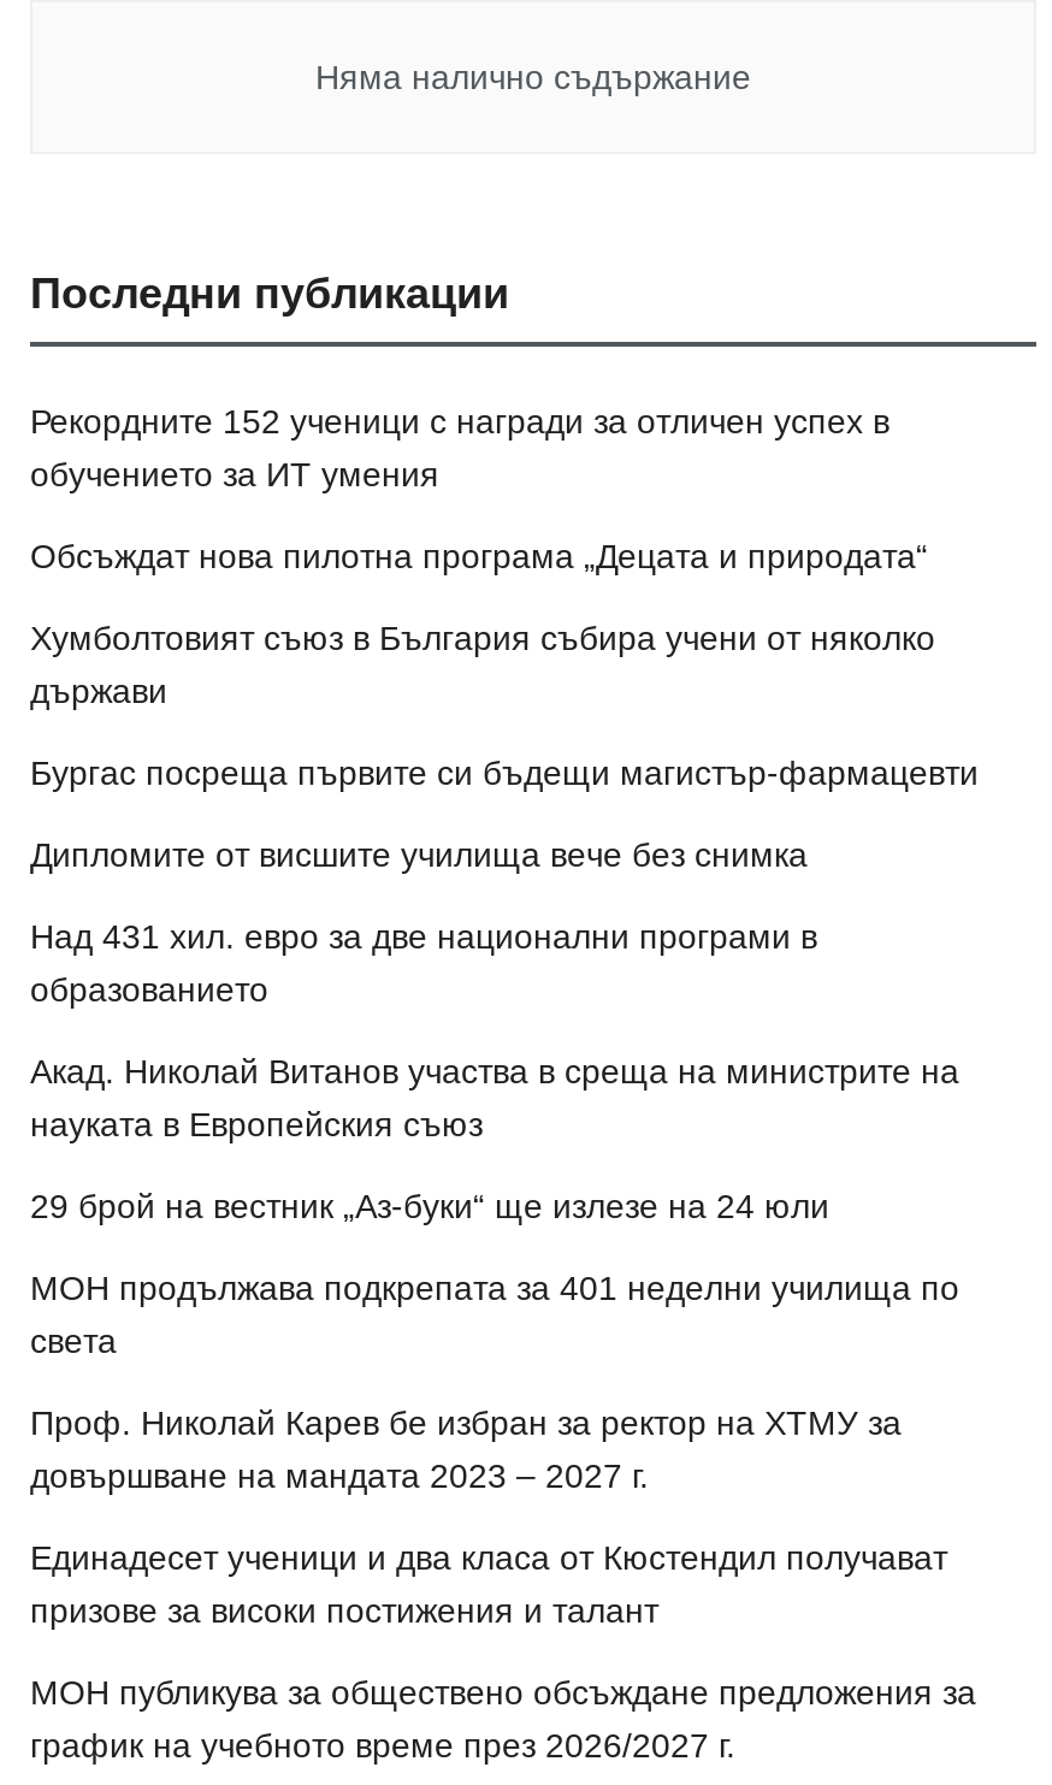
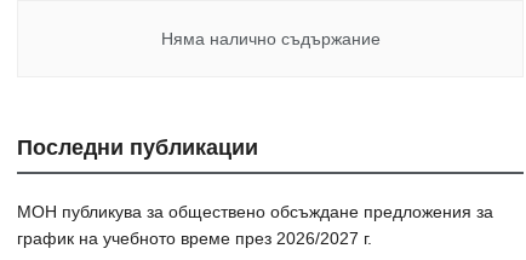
[30,402,979,1630] Рекордните 152 ученици с награди за отличен успех в | обучението за ИТ умения | Обсъждат нова пилотна програма „Децата и природата“ | Хумболтовият съюз в България събира учени от няколко | държави | Бургас посреща първите си бъдещи магистър-фармацевти | Дипломите от висшите училища вече без снимка | Над 431 хил. евро за две национални програми в | образованието | Акад. Николай Витанов участва в среща на министрите на | науката в Европейския съюз | 29 брой на вестник „Аз-буки“ ще излезе на 24 юли | МОН продължава подкрепата за 401 неделни училища по | света | Проф. Николай Карев бе избран за ректор на ХТМУ за | довършване на мандата 2023 – 2027 г. | Единадесет ученици и два класа от Кюстендил получават | призове за високи постижения и талант -> none

